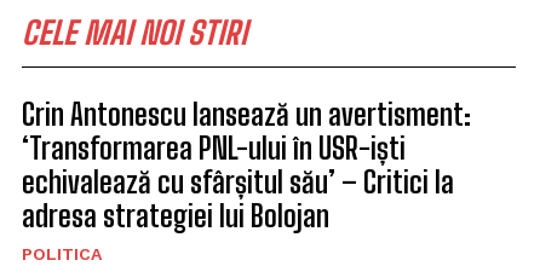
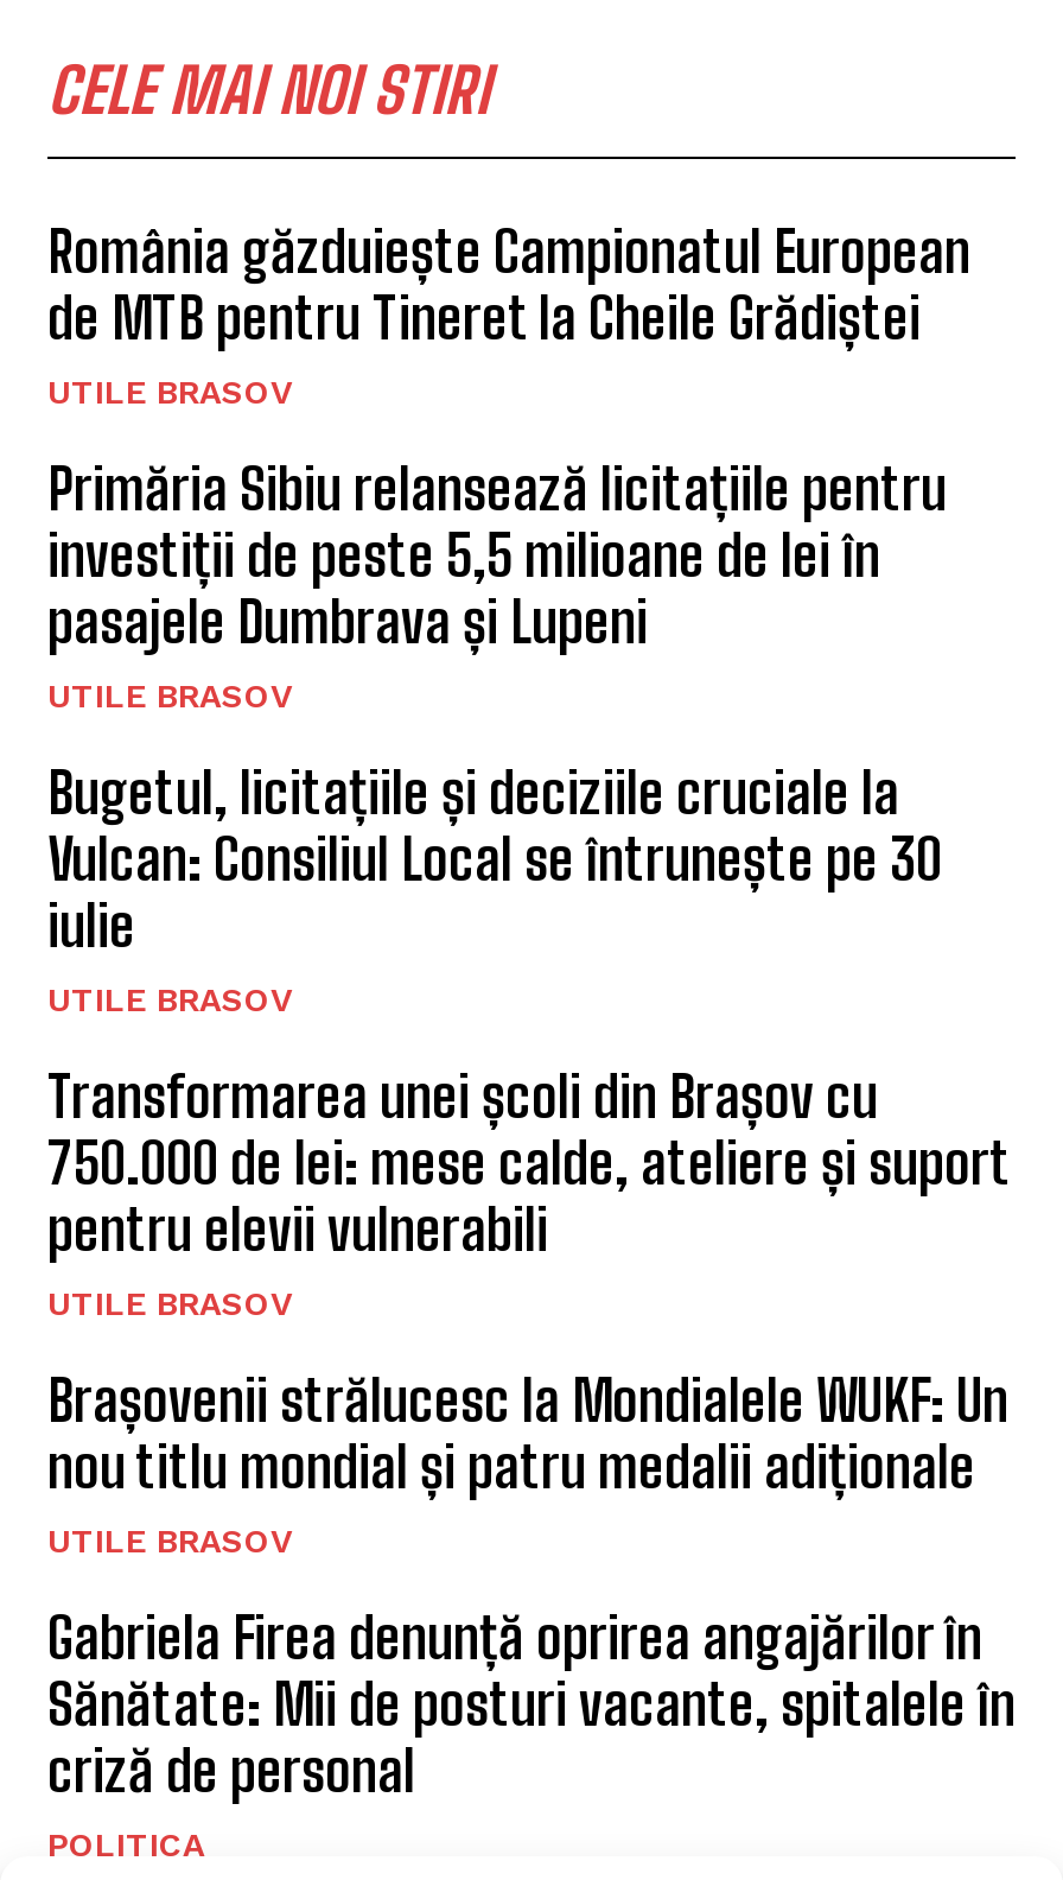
[22,96,471,233] Crin Antonescu lansează un avertisment: | ‘Transformarea PNL-ului în USR-iști | echivalează cu sfârșitul său’ – Critici la | adresa strategiei lui Bolojan -> [47,216,1016,1804] România găzduiește Campionatul European | de MTB pentru Tineret la Cheile Grădiștei | UTILE BRASOV | Primăria Sibiu relansează licitațiile pentru | investiții de peste 5,5 milioane de lei în | pasajele Dumbrava și Lupeni | UTILE BRASOV | Bugetul, licitațiile și deciziile cruciale la | Vulcan: Consiliul Local se întrunește pe 30 | iulie | UTILE BRASOV | Transformarea unei școli din Brașov cu | 750.000 de lei: mese calde, ateliere și suport | pentru elevii vulnerabili | UTILE BRASOV | Brașovenii strălucesc la Mondialele WUKF: Un | nou titlu mondial și patru medalii adiționale | UTILE BRASOV | Gabriela Firea denunță oprirea angajărilor în | Sănătate: Mii de posturi vacante, spitalele în | criză de personal

